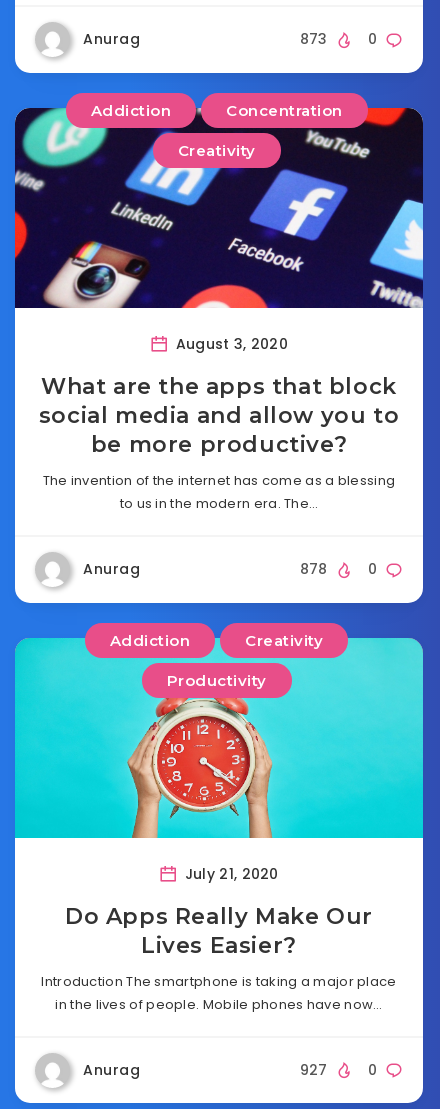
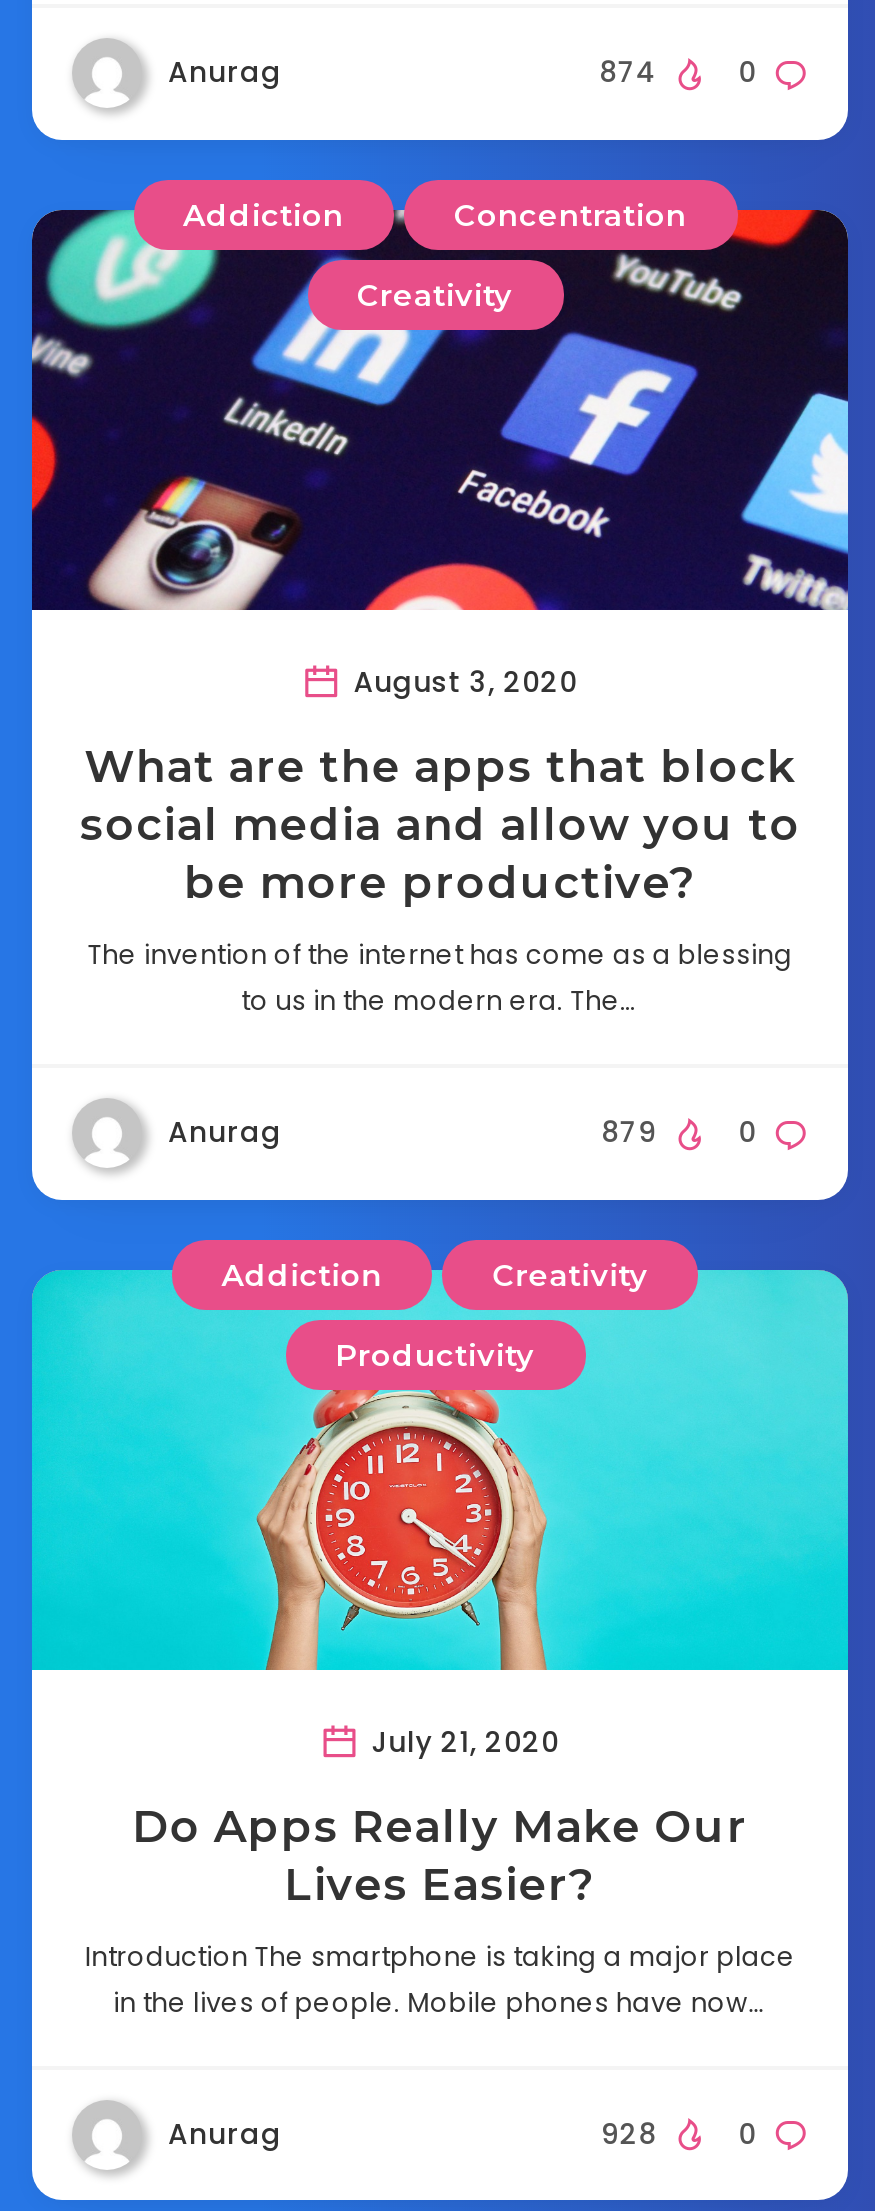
[299,29,377,49] 873 0 -> [599,53,757,93] 874 0
[299,559,377,579] 878 0 -> [601,1112,757,1152] 879 0
[299,1060,377,1080] 927 0 -> [601,2113,757,2153] 928 0

